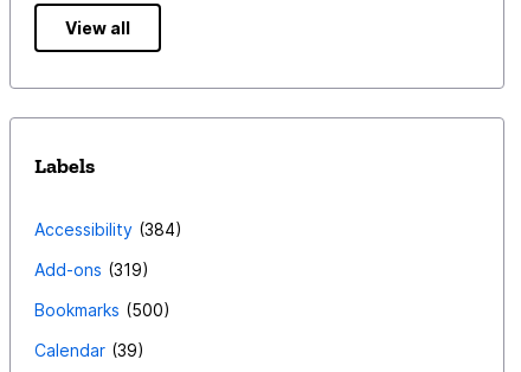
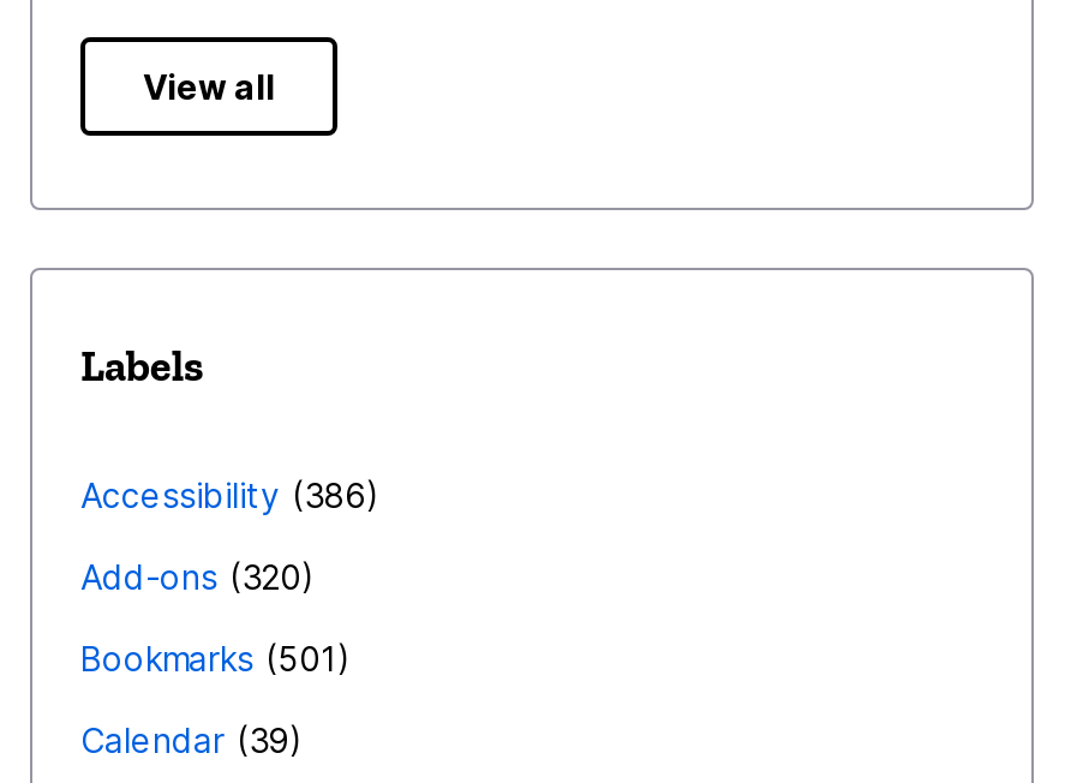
[34,219,175,240] Accessibility 384 -> [80,475,366,516] Accessibility 386
[34,260,142,280] Add-ons 319 -> [80,557,301,597] Add-ons 320
[34,300,163,320] Bookmarks 500 -> [80,638,337,679] Bookmarks 501

